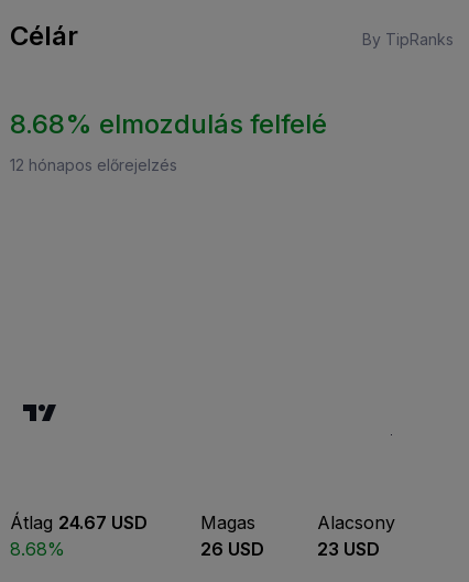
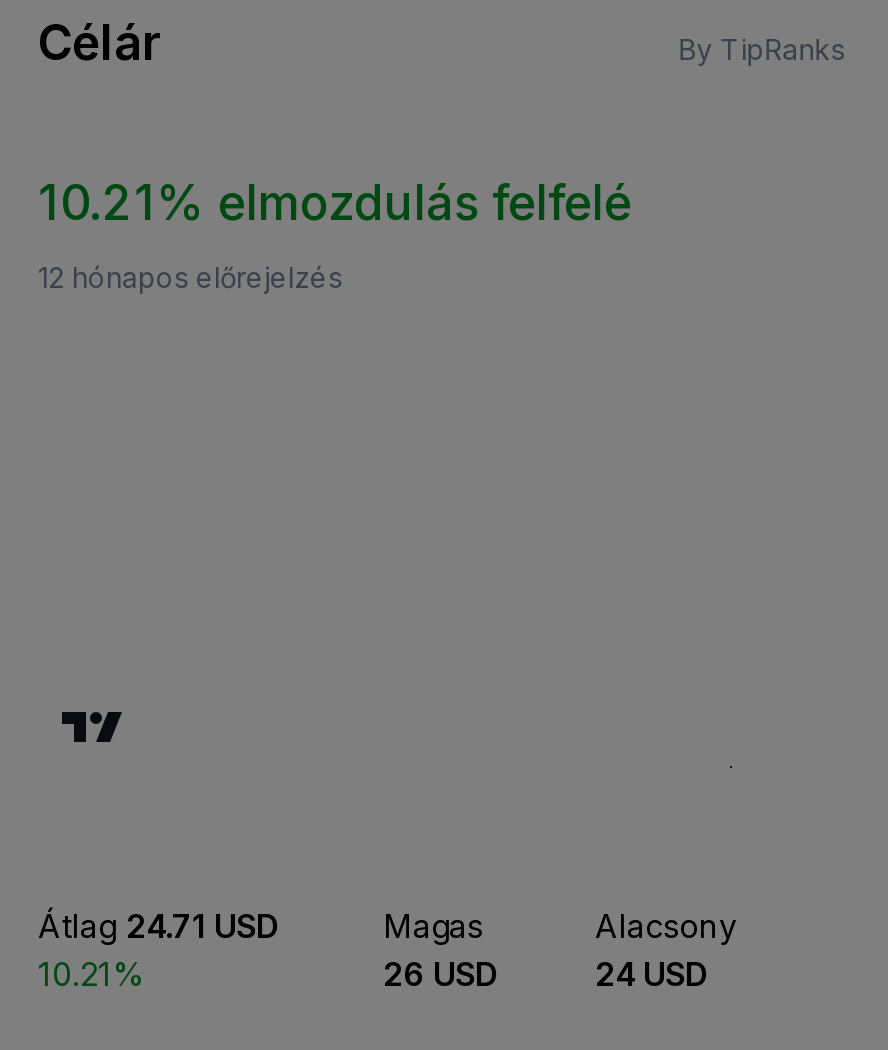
[10,108,327,140] 8.68% elmozdulás felfelé -> [38,174,632,232] 10.21% elmozdulás felfelé
[10,512,148,534] Átlag 24.67 USD -> [38,906,280,946] Átlag 24.71 USD
[10,538,65,560] 8.68% -> [38,954,144,994] 10.21%
[317,538,380,560] 23 USD -> [595,954,709,994] 24 USD

